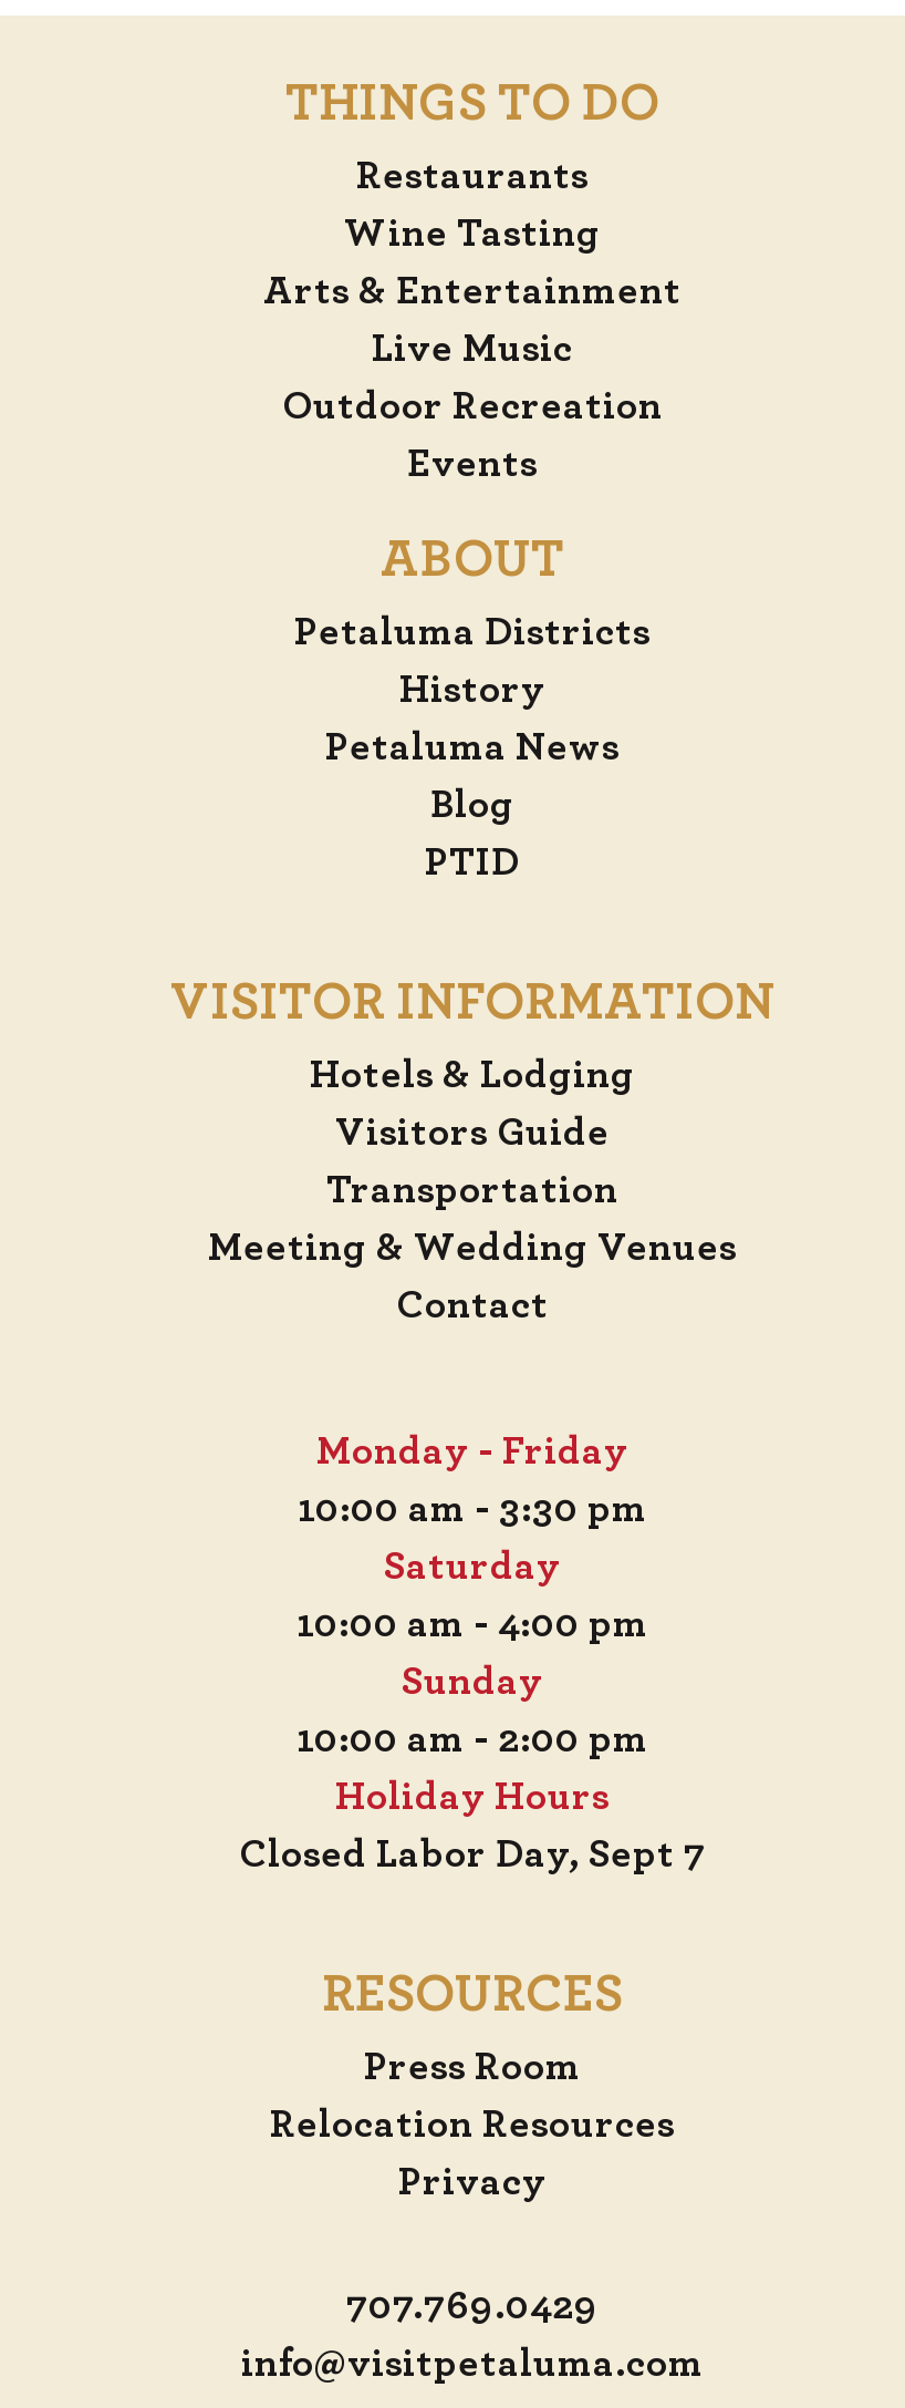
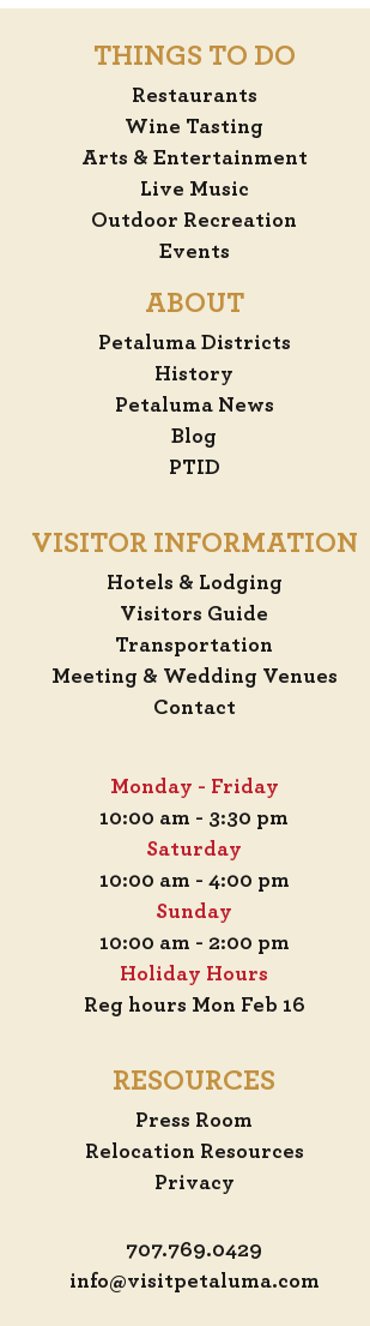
[239,1836,706,1876] Closed Labor Day, Sept 7 -> [83,995,305,1017] Reg hours Mon Feb 16

